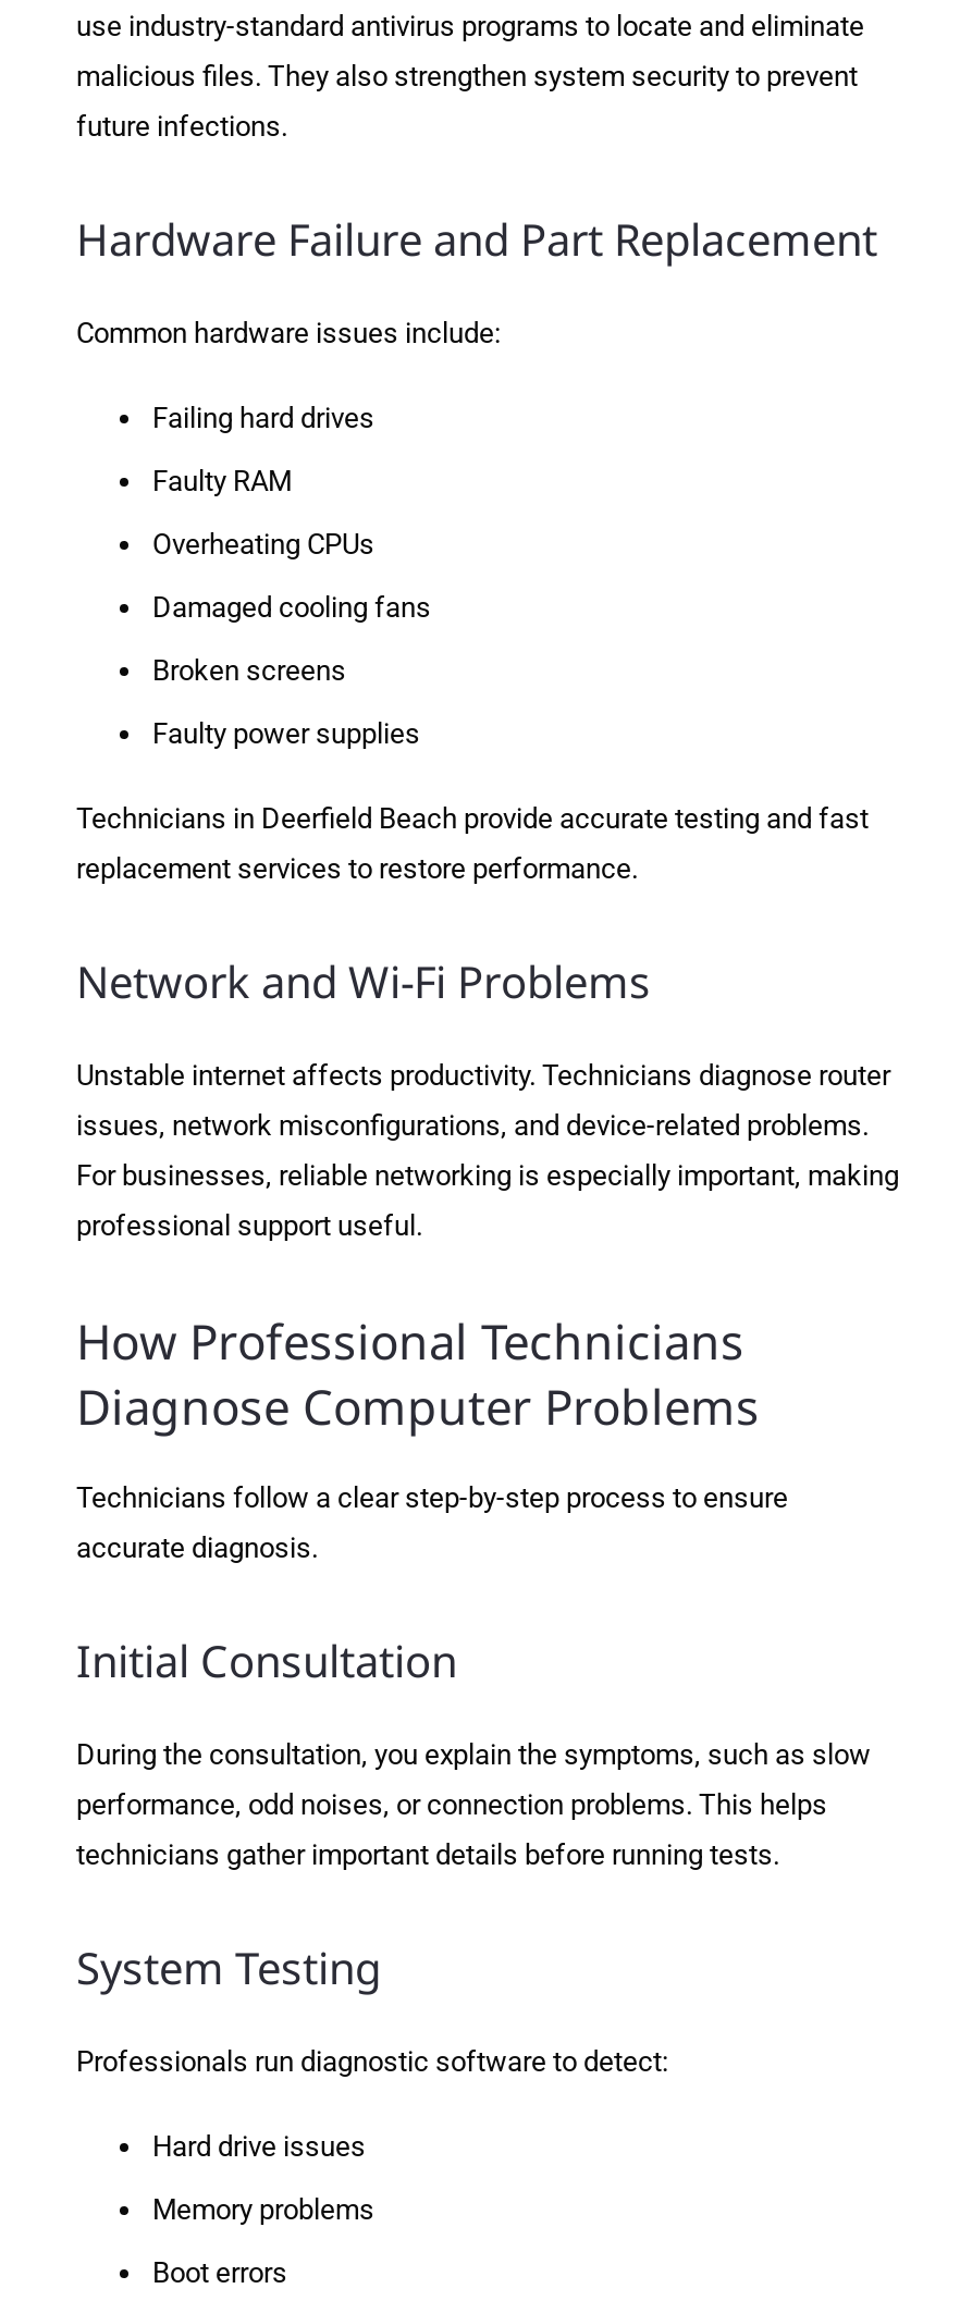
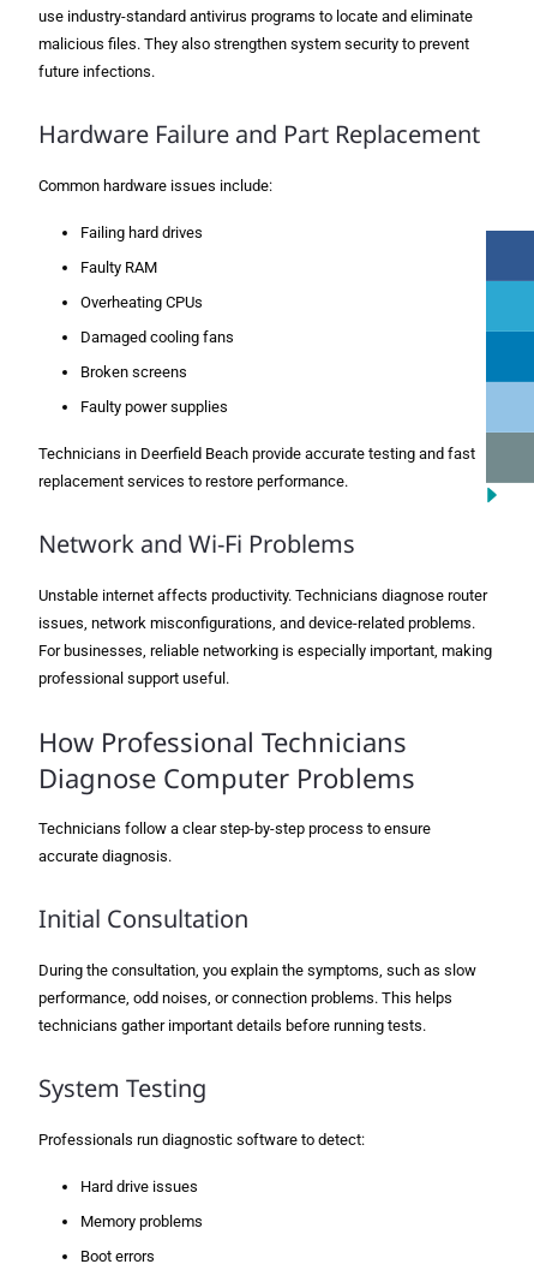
none -> [485,229,530,503] [image]

